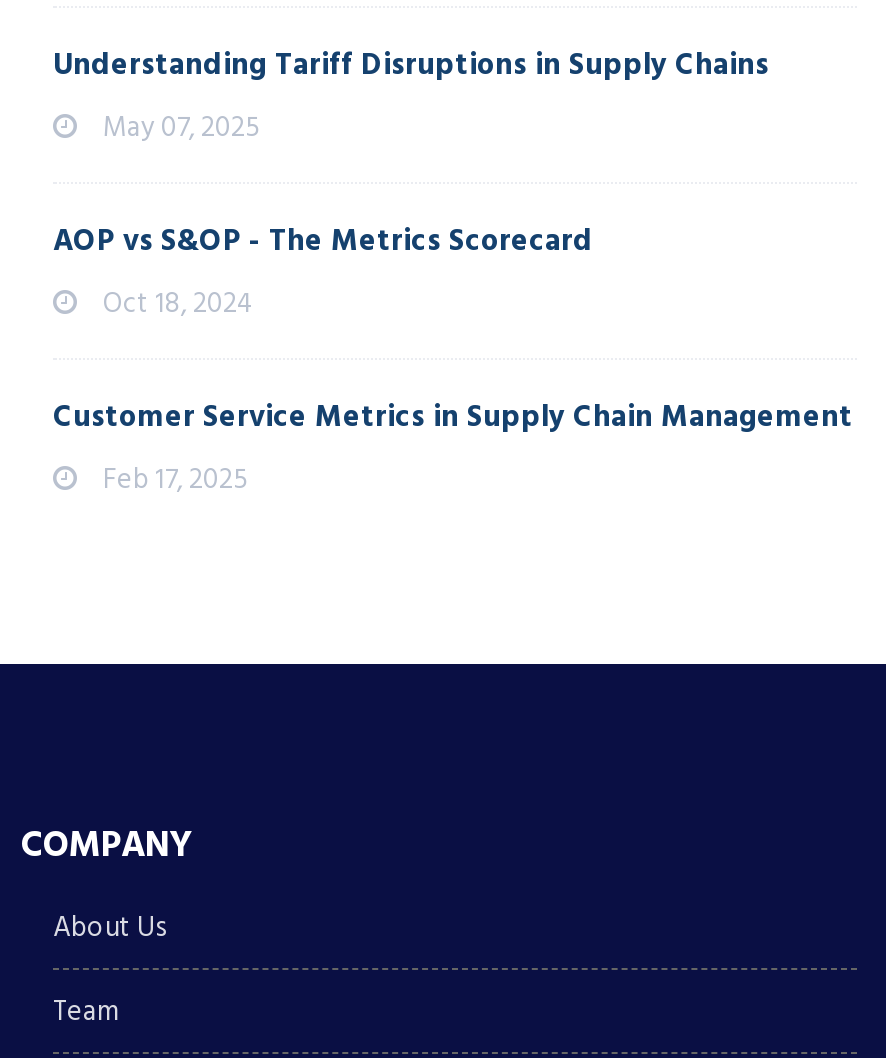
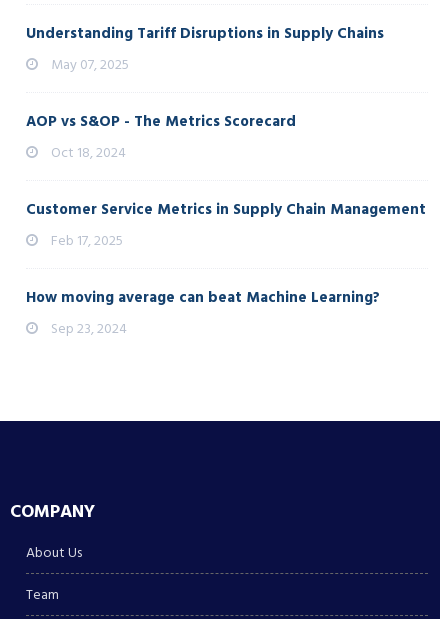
none -> [26,284,380,339] How moving average can beat Machine Learning? | Sep 23, 2024

